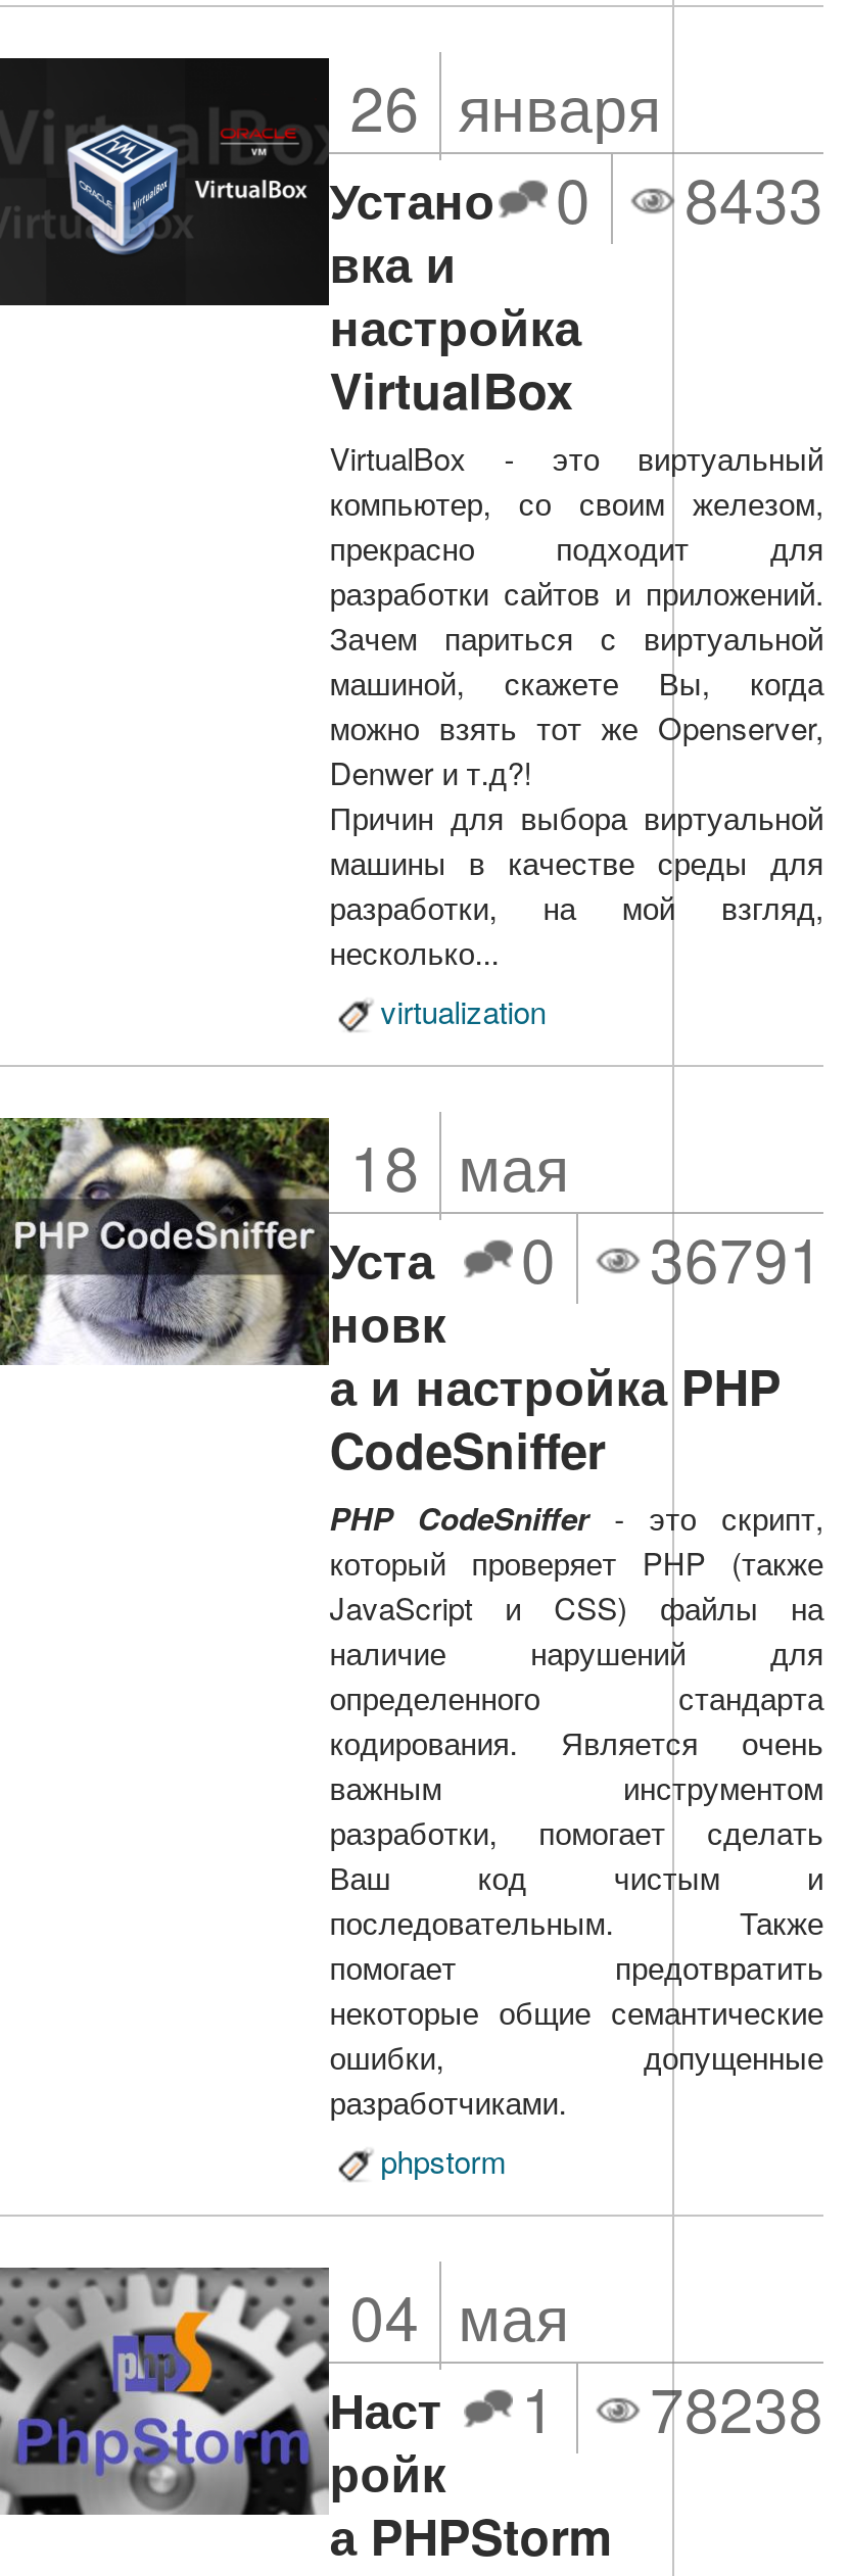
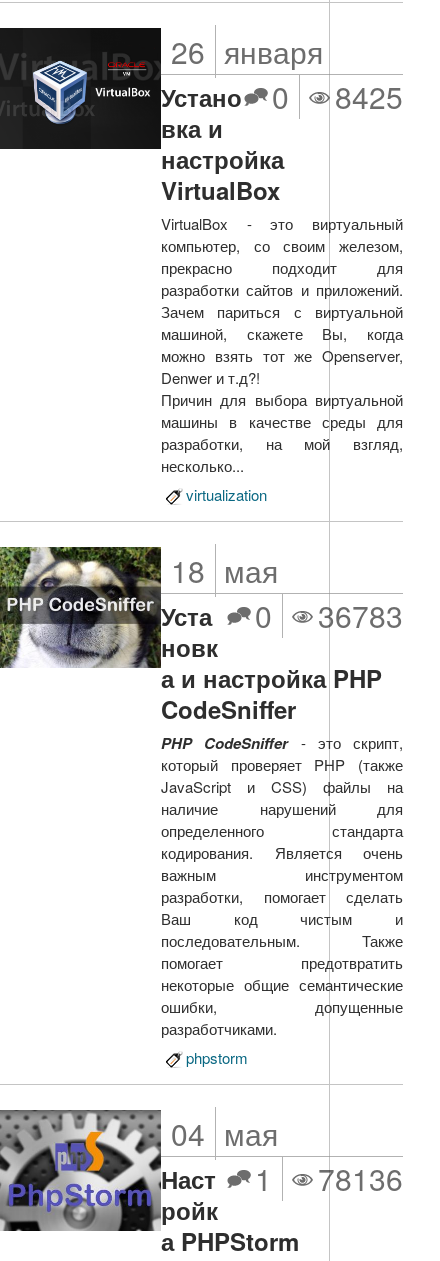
[329,153,823,241] Устано 0 8433 -> [161,74,403,117] Устано 0 8425
[329,1213,823,1301] Уста 0 36791 -> [161,593,403,636] Уста 0 36783
[329,2363,823,2450] Наст 1 78238 -> [161,1156,403,1199] Наст 1 78136

